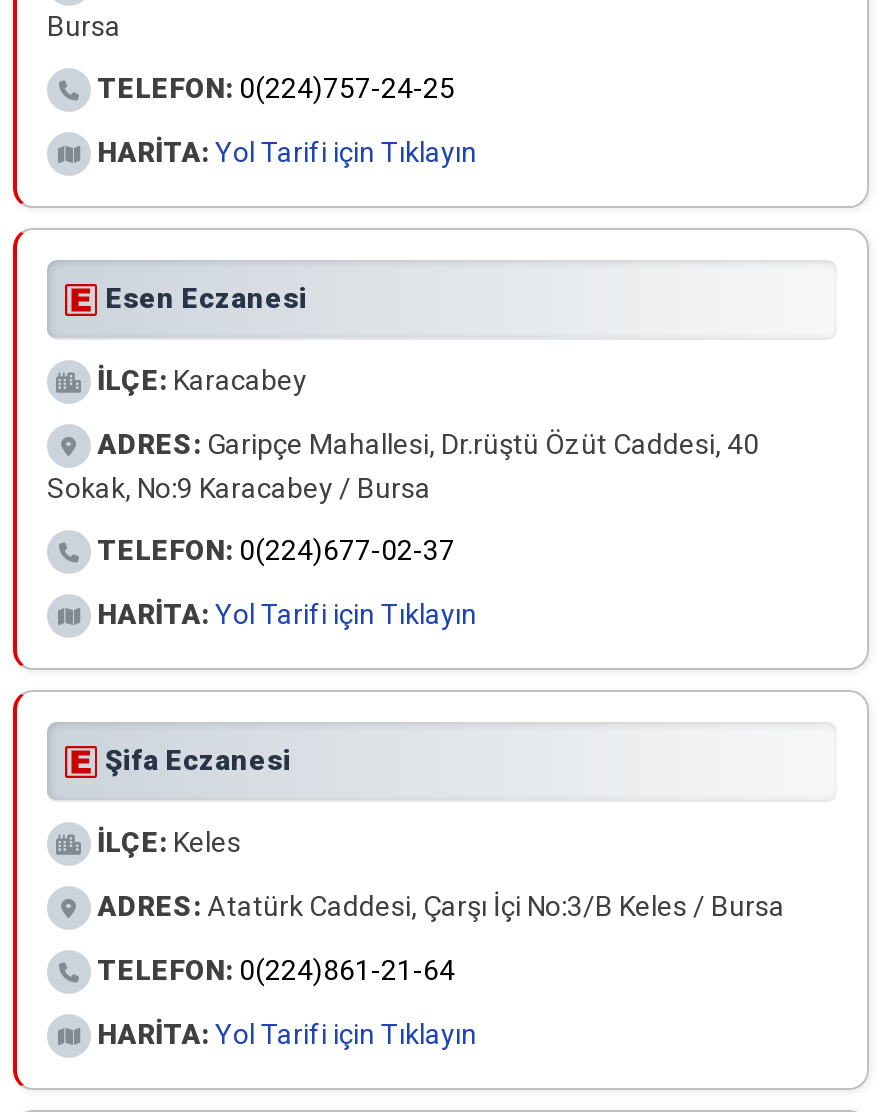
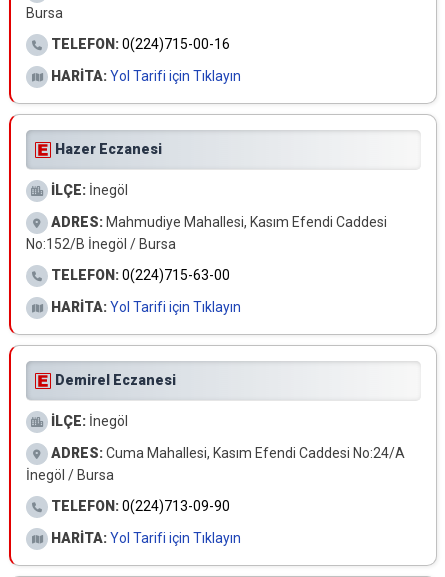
[91,72,455,104] TELEFON: 0(224)757-24-25 -> [48,36,230,52] TELEFON: 0(224)715-00-16
[105,282,307,314] Esen Eczanesi -> [55,141,162,157] Hazer Eczanesi
[91,364,307,396] İLÇE: Karacabey -> [48,182,128,198] İLÇE: İnegöl
[47,428,759,504] ADRES: Garipçe Mahallesi, Dr.rüştü Özüt Caddesi, 40 | Sokak, No:9 Karacabey / Bursa -> [26,214,387,252] ADRES: Mahmudiye Mahallesi, Kasım Efendi Caddesi | No:152/B İnegöl / Bursa
[91,534,455,566] TELEFON: 0(224)677-02-37 -> [48,267,230,283] TELEFON: 0(224)715-63-00
[105,744,291,776] Şifa Eczanesi -> [55,372,176,388] Demirel Eczanesi
[91,826,241,858] İLÇE: Keles -> [48,413,128,429] İLÇE: İnegöl
[91,890,785,922] ADRES: Atatürk Caddesi, Çarşı İçi No:3/B Keles / Bursa -> [26,445,405,483] ADRES: Cuma Mahallesi, Kasım Efendi Caddesi No:24/A | İnegöl / Bursa
[91,954,455,986] TELEFON: 0(224)861-21-64 -> [48,498,230,514] TELEFON: 0(224)713-09-90

